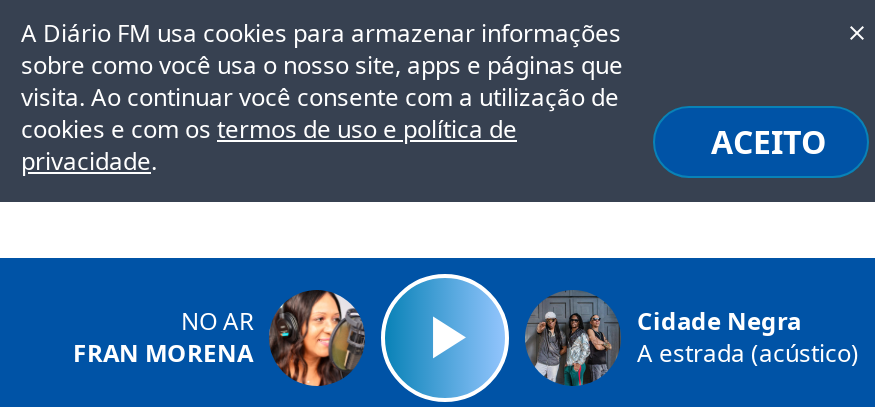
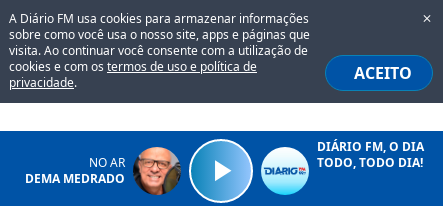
[73,288,363,388] [image] | FRAN MORENA -> [25,146,178,196] [image] | DEMA MEDRADO
[525,290,859,388] [image] | Cidade Negra | A estrada (acústico) -> [260,138,424,196] [image] | DIÁRIO FM, O DIA | TODO, TODO DIA!

